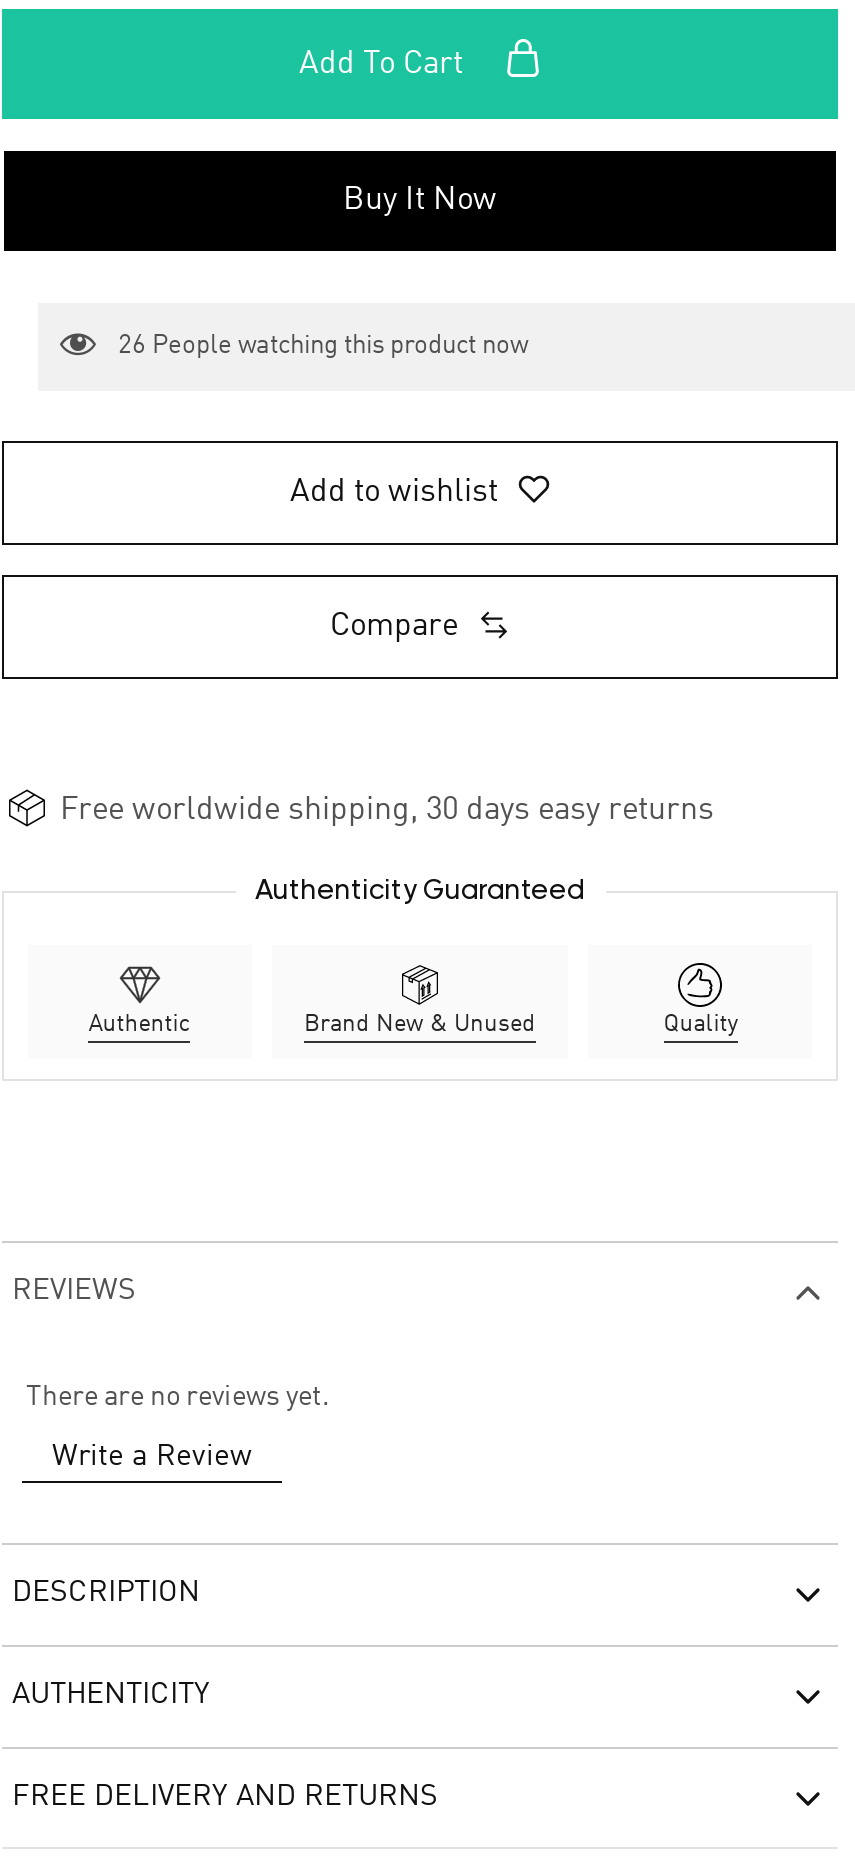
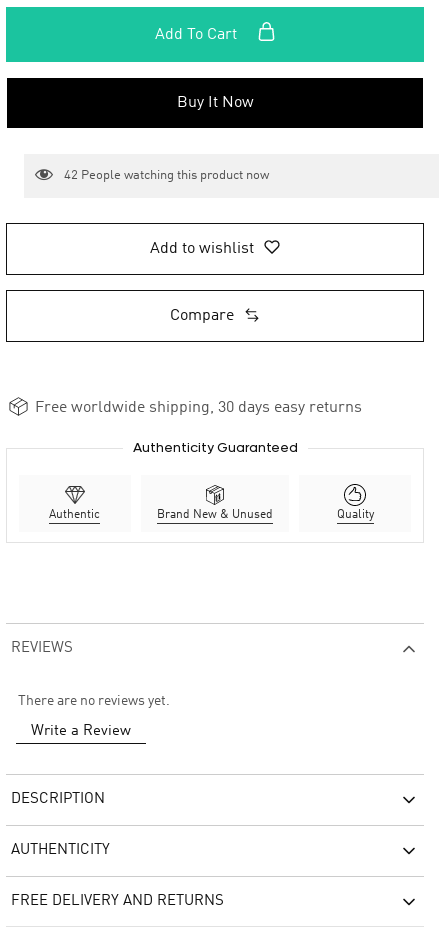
[118,333,528,359] 26 People watching this product now -> [64,169,269,182] 42 People watching this product now

